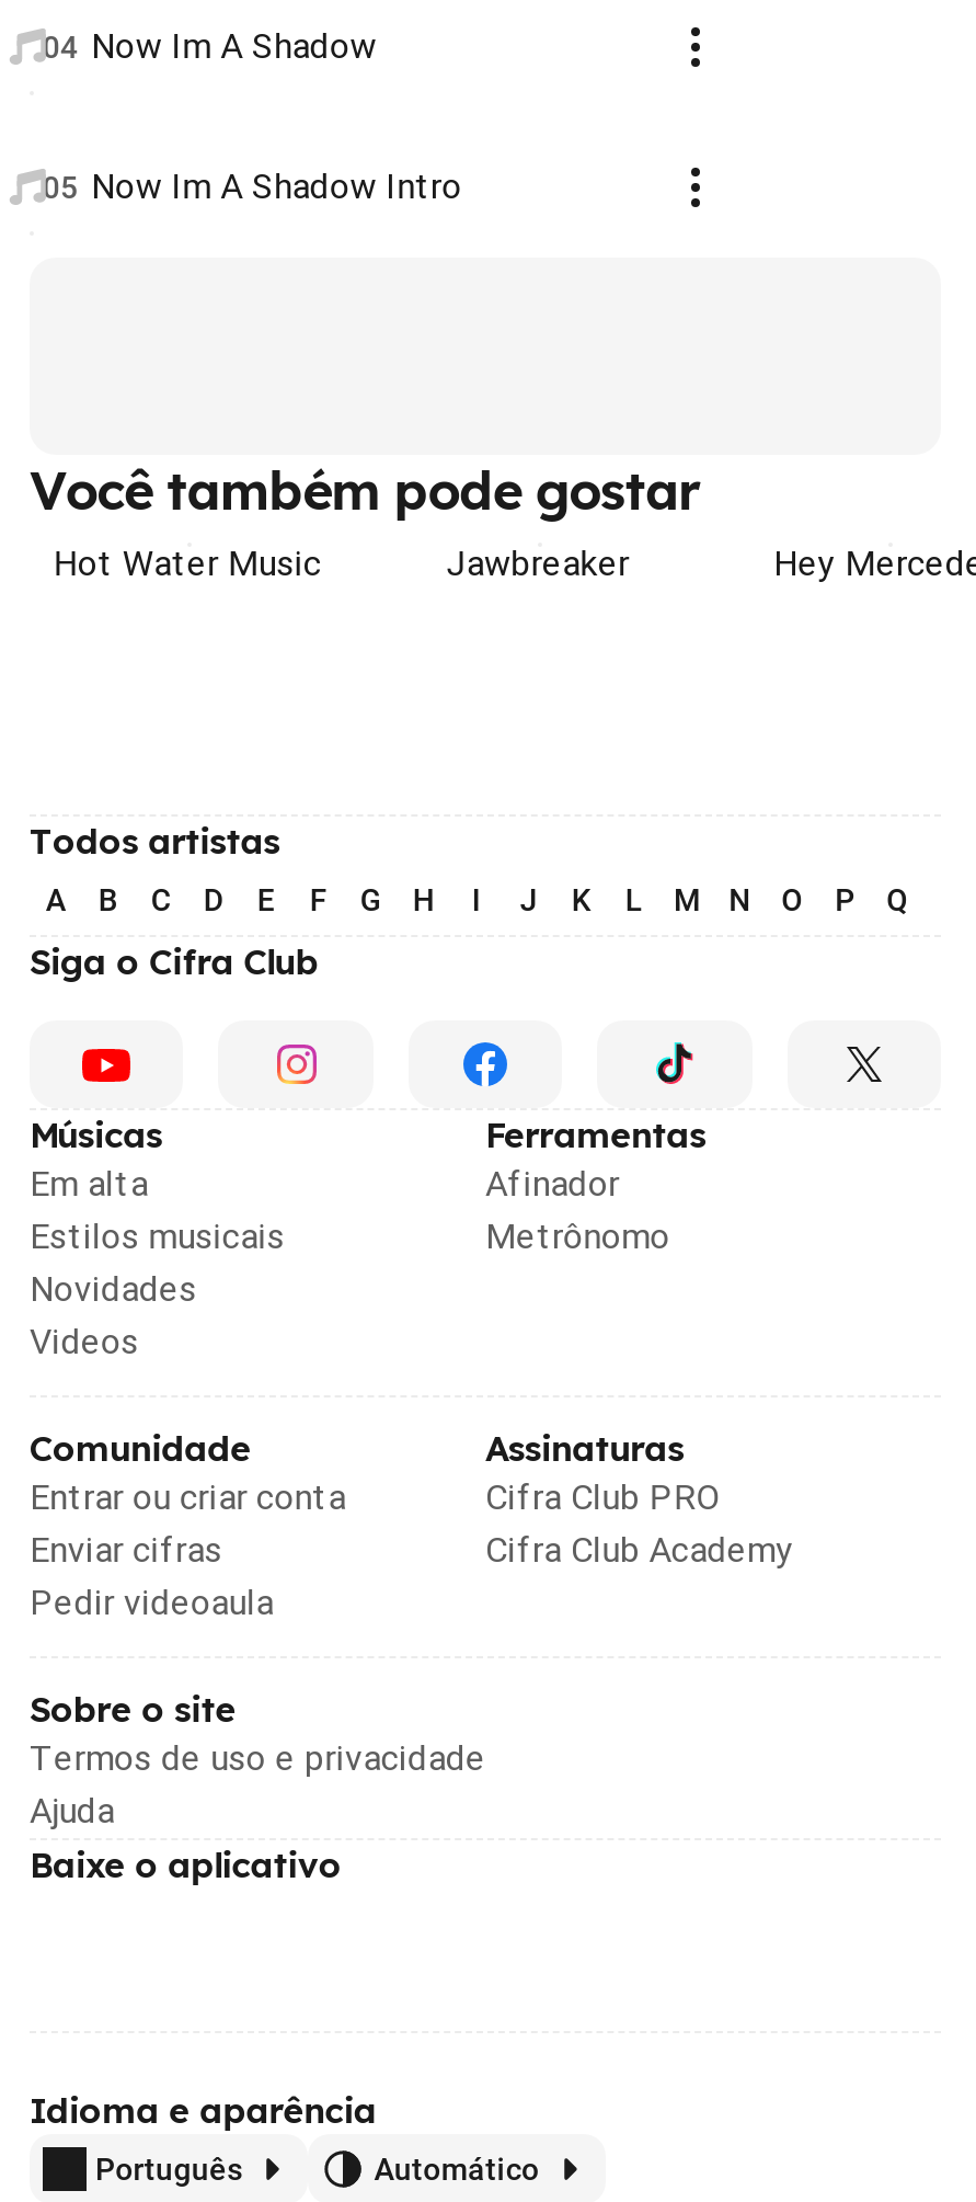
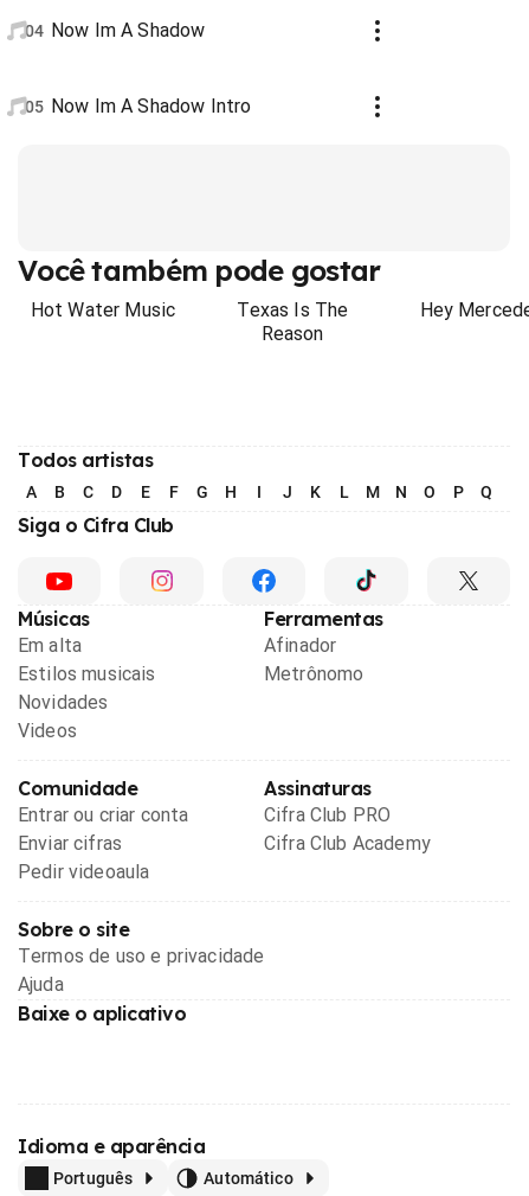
[446,543,629,584] Jawbreaker -> [236,299,349,345] Texas Is The | Reason

